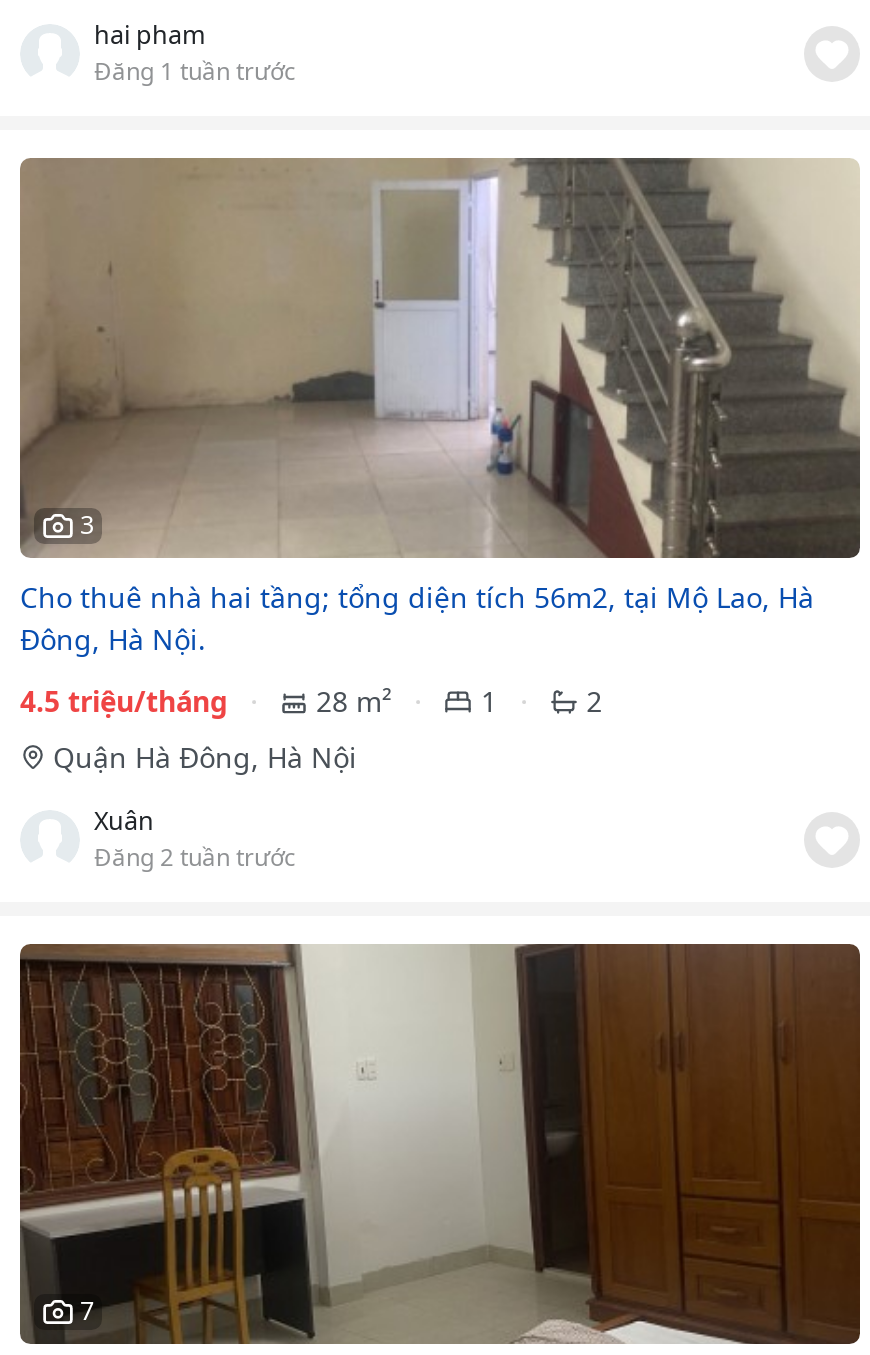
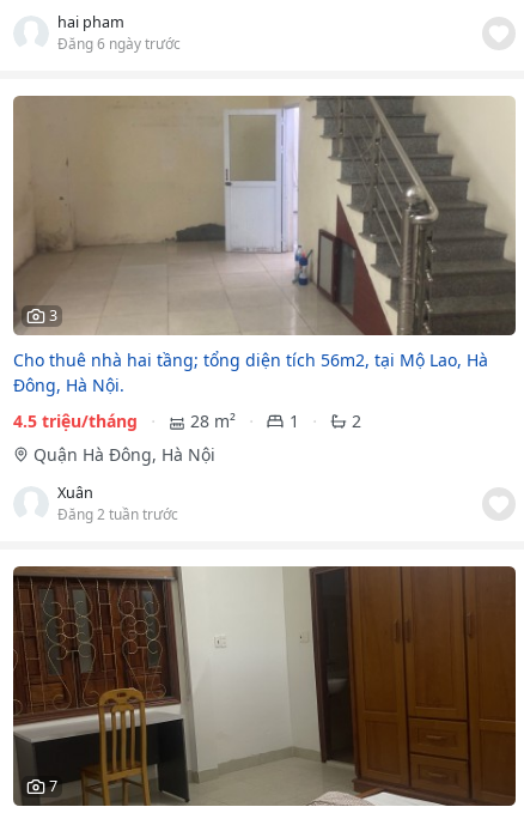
[94,54,296,86] Đăng 1 tuần trước -> [57,33,181,52] Đăng 6 ngày trước

